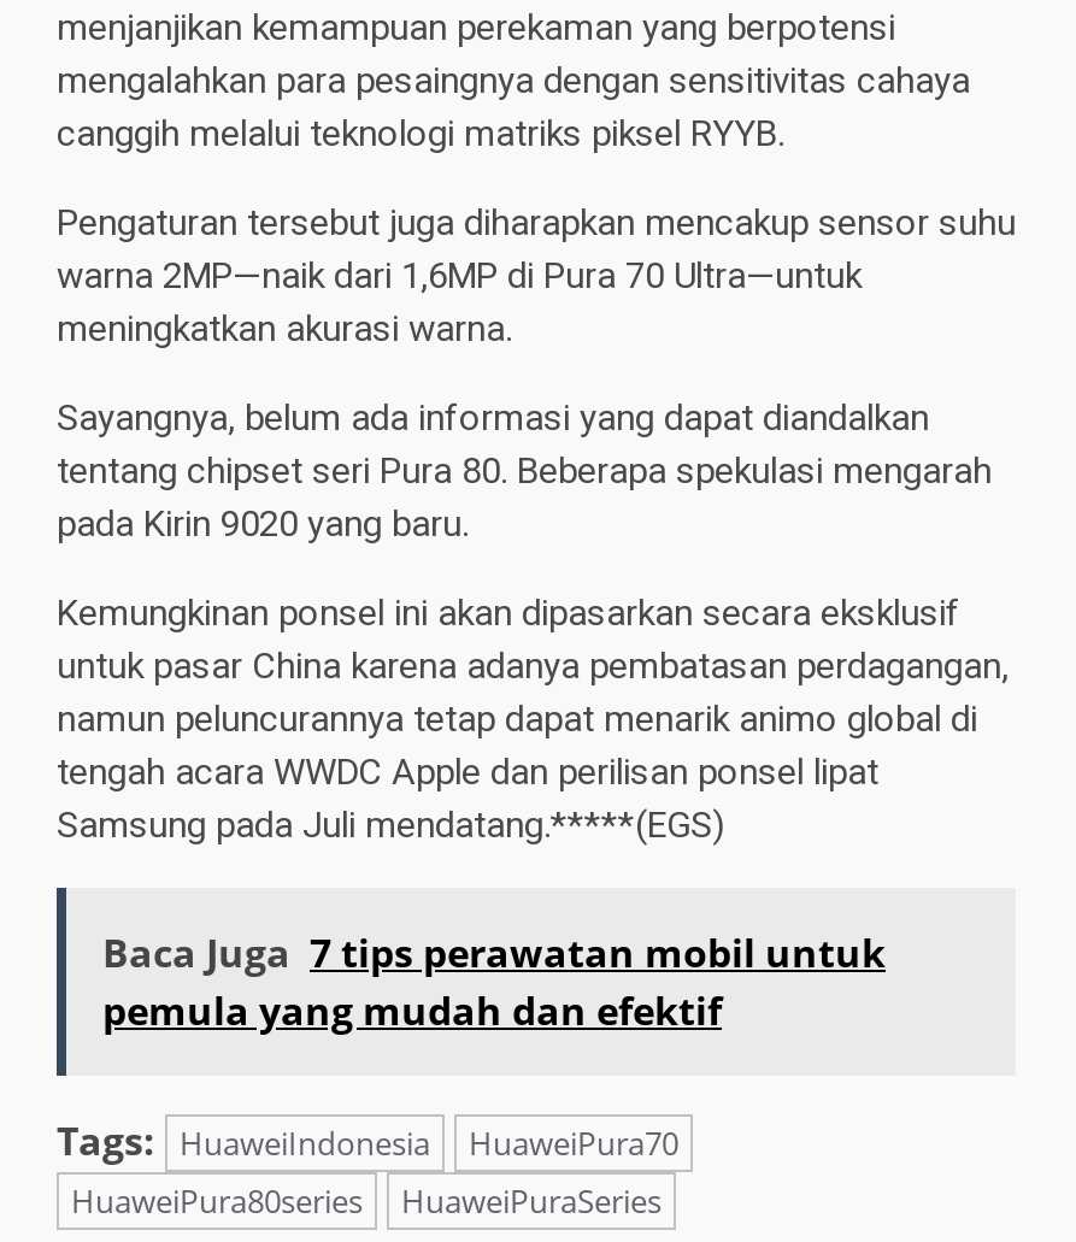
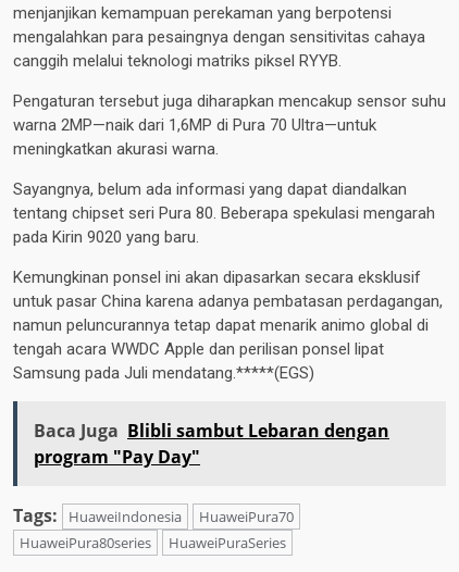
[102,927,886,1038] Baca Juga 7 tips perawatan mobil untuk | pemula yang mudah dan efektif -> [34,418,389,468] Baca Juga Blibli sambut Lebaran dengan | program "Pay Day"

